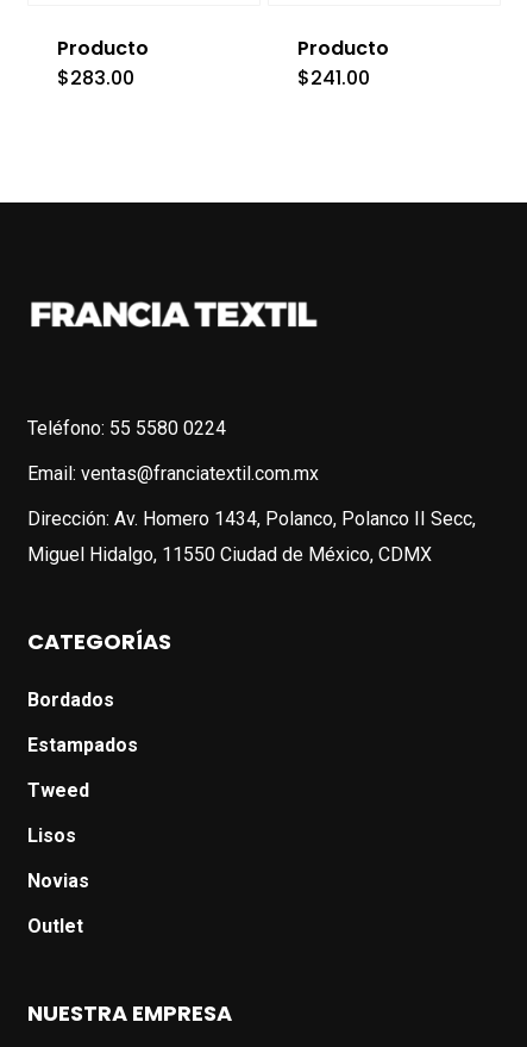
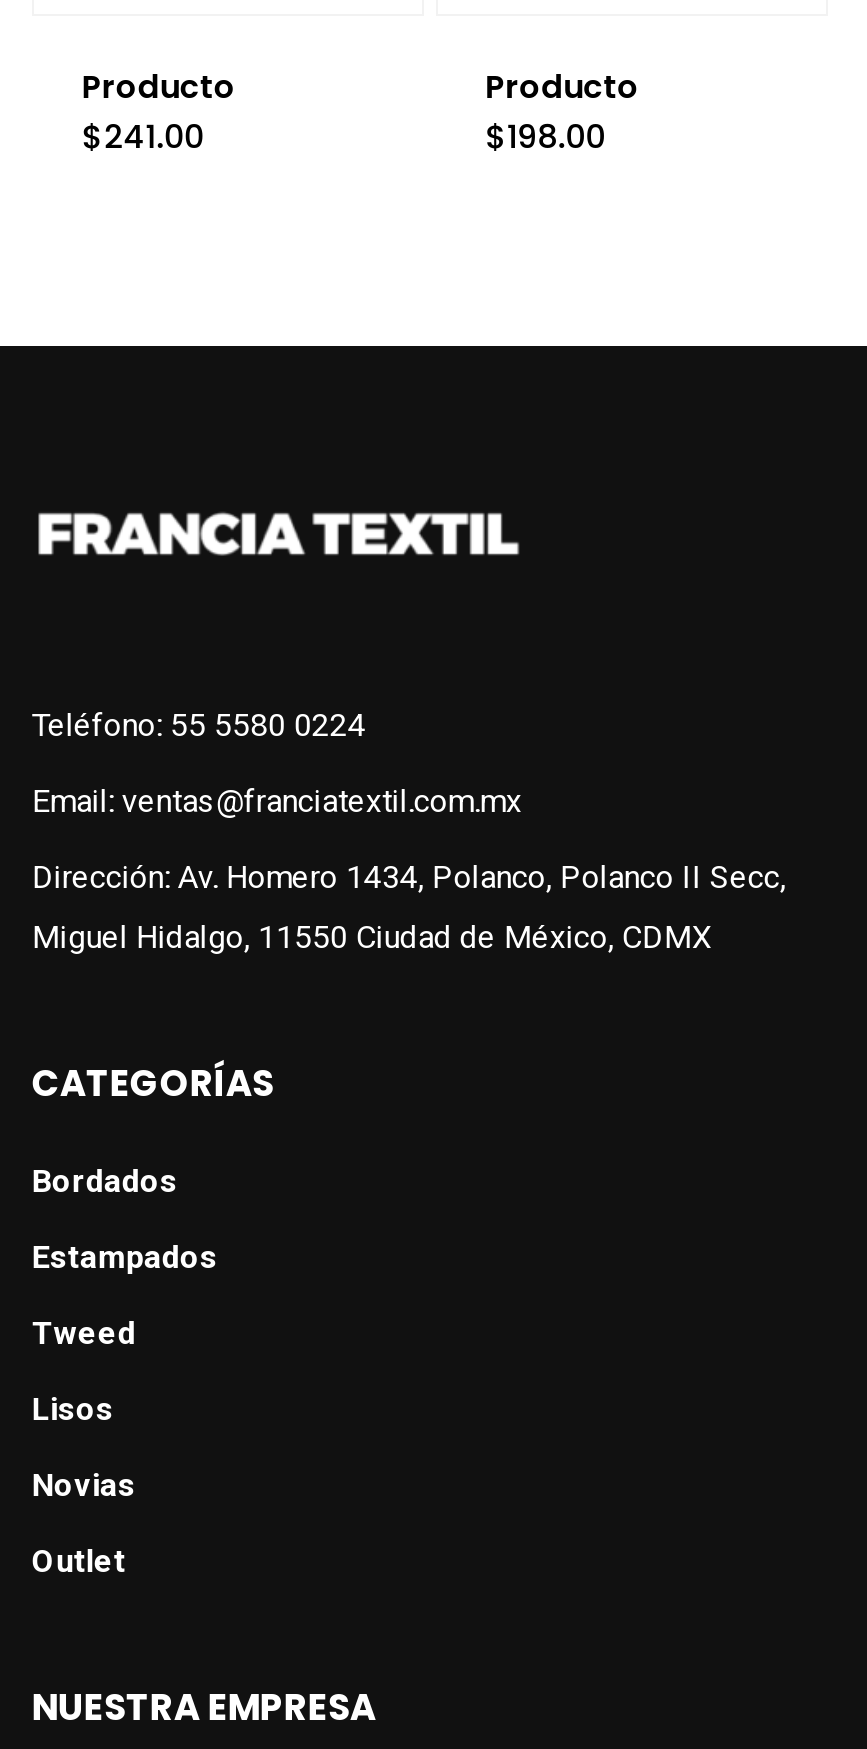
[57,64,134,92] $283.00 -> [82,114,204,160] $241.00
[297,64,369,92] $241.00 -> [485,114,605,160] $198.00

